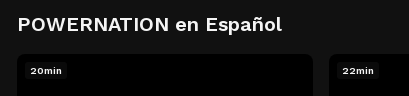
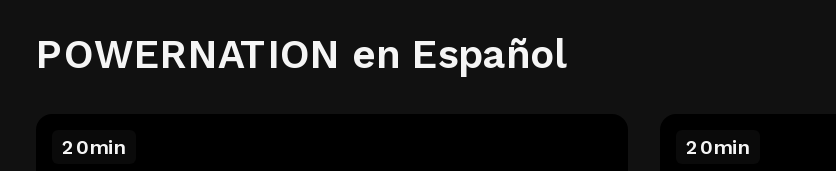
[342,65,374,76] 22min -> [686,136,750,158] 20min

